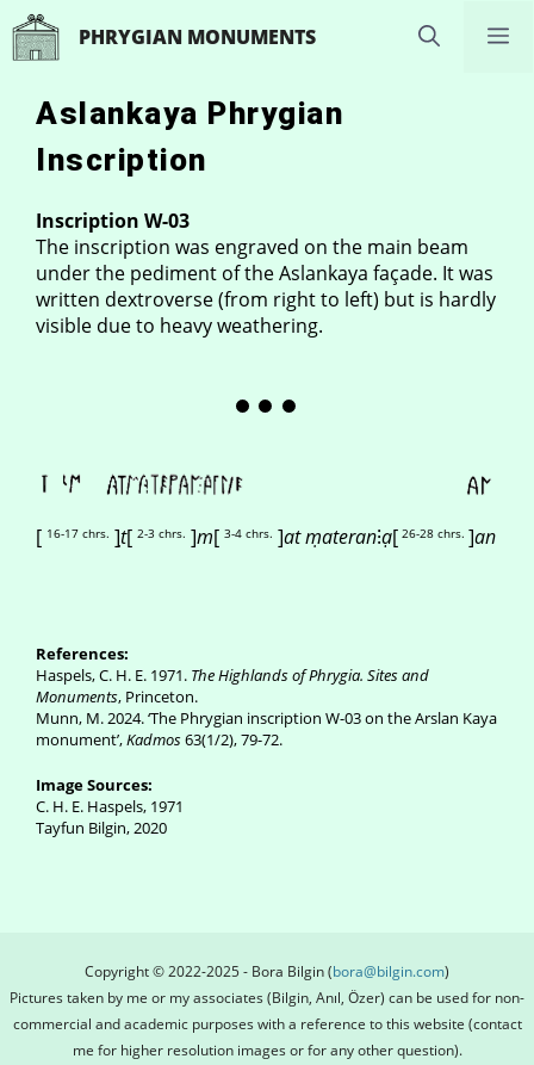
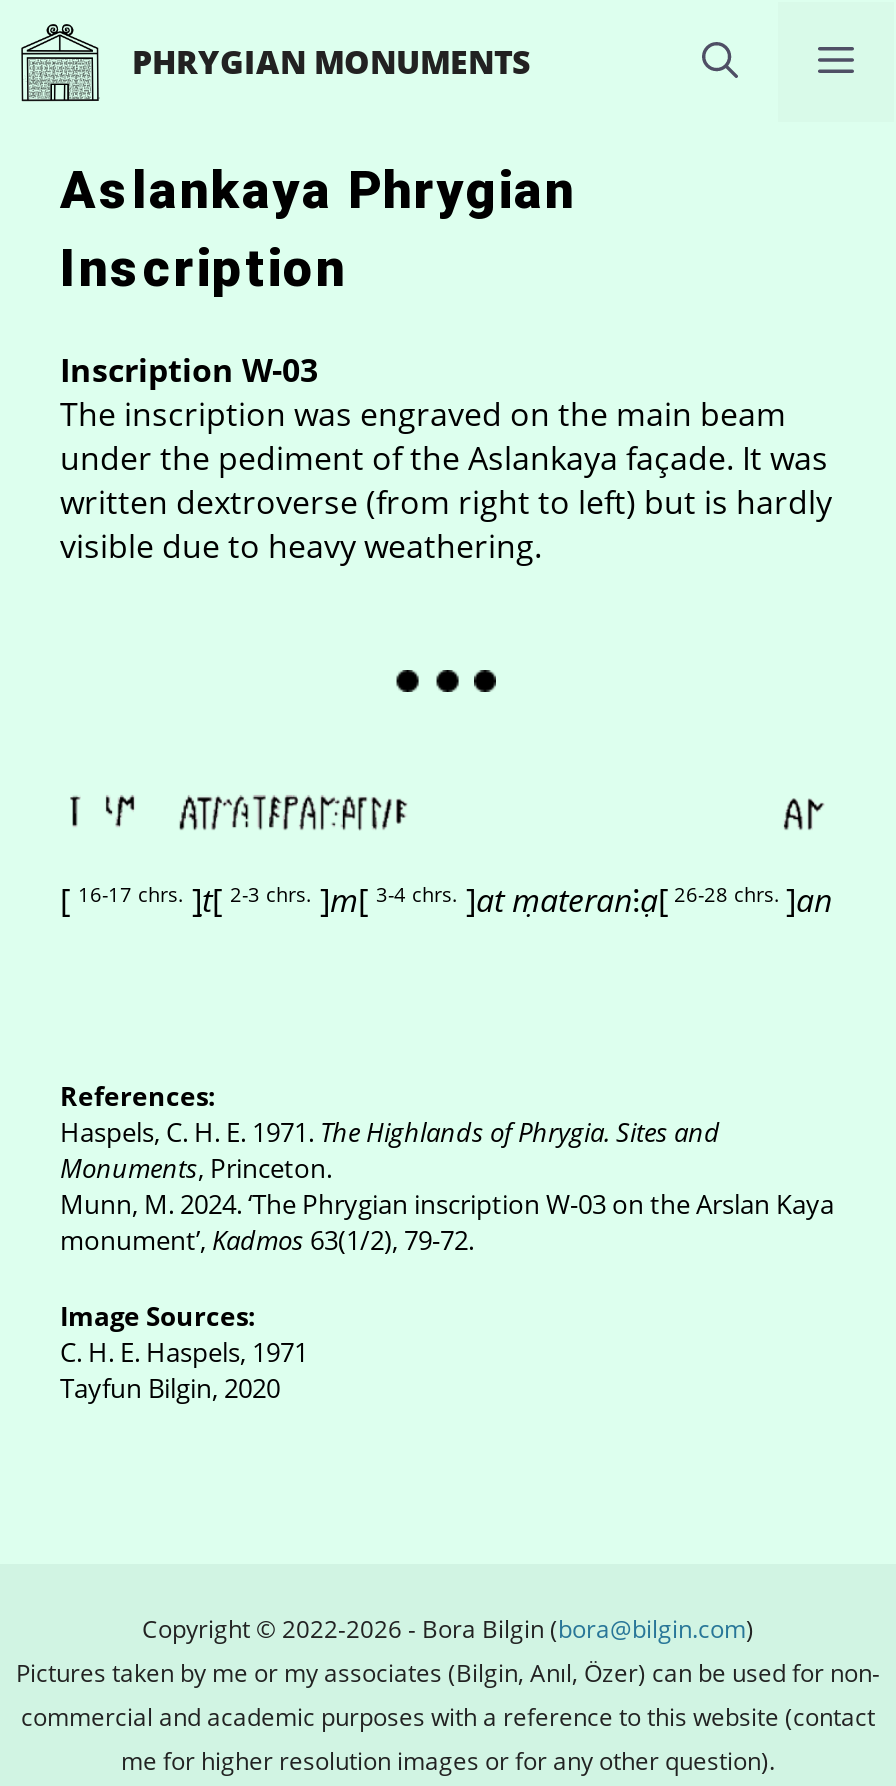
[85,961,449,982] Copyright © 2022-2025 - Bora Bilgin (bora@bilgin.com) -> [142,1612,754,1646] Copyright © 2022-2026 - Bora Bilgin (bora@bilgin.com)

